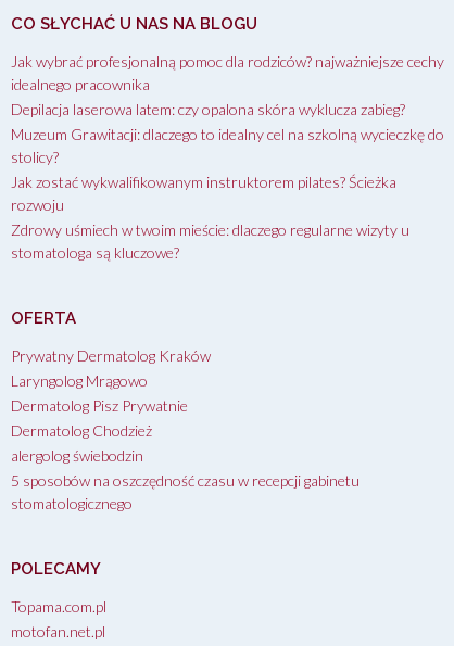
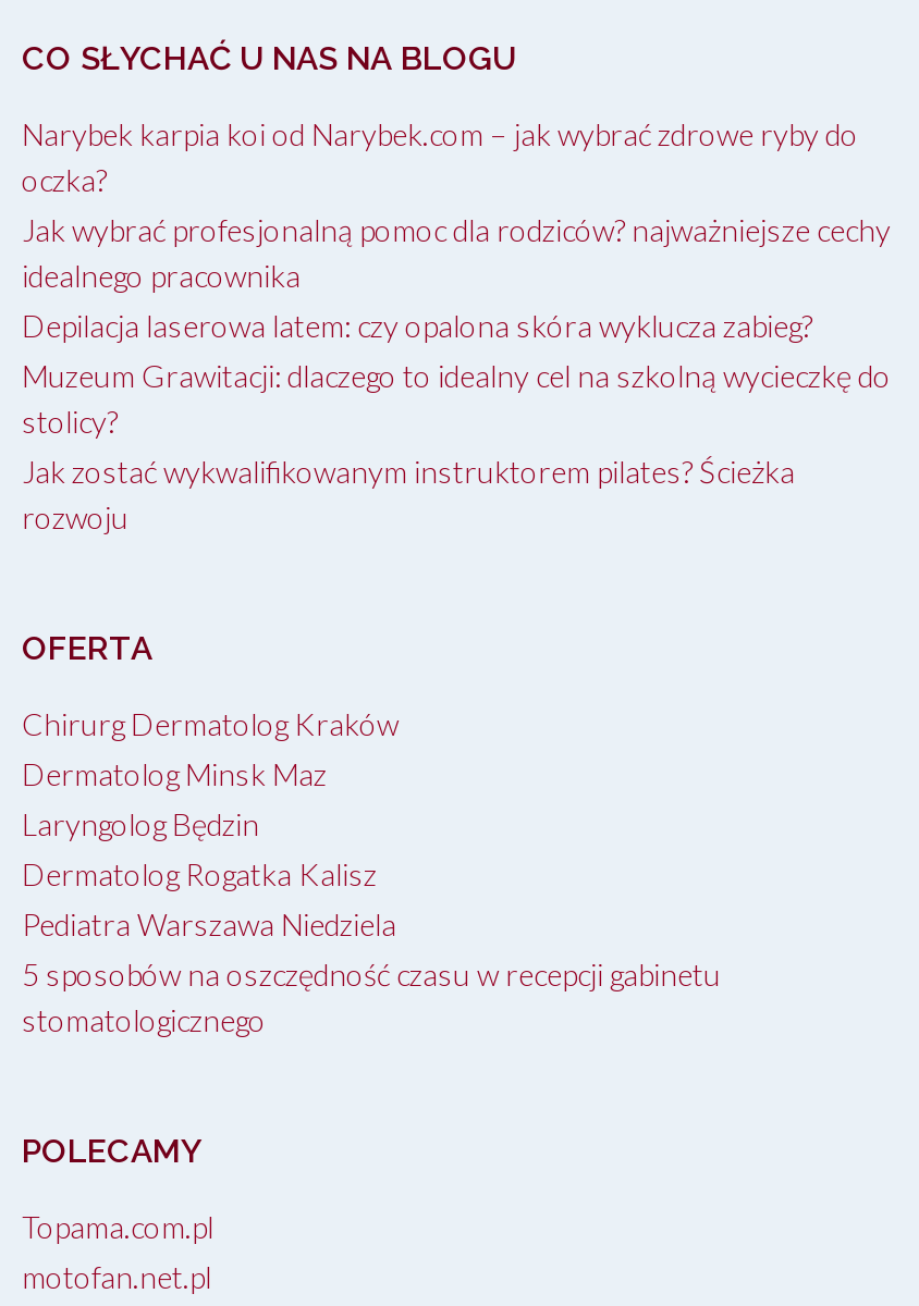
none -> [22,115,858,198] Narybek karpia koi od Narybek.com – jak wybrać zdrowe ryby do | oczka?
moved [11,52,444,214] -> [22,211,891,535]: Jak wybrać profesjonalną pomoc dla rodziców? najważniejsze cechy | idealnego pracownika | Depilacja laserowa latem: czy opalona skóra wyklucza zabieg? | Muzeum Grawitacji: dlaczego to idealny cel na szkolną wycieczkę do | stolicy? | Jak zostać wykwalifikowanym instruktorem pilates? Ścieżka | rozwoju
[11,220,409,262] Zdrowy uśmiech w twoim mieście: dlaczego regularne wizyty u | stomatologa są kluczowe? -> none
[11,346,211,465] Prywatny Dermatolog Kraków | Laryngolog Mrągowo | Dermatolog Pisz Prywatnie | Dermatolog Chodzież | alergolog świebodzin -> [22,705,399,942] Chirurg Dermatolog Kraków | Dermatolog Minsk Maz | Laryngolog Będzin | Dermatolog Rogatka Kalisz | Pediatra Warszawa Niedziela

